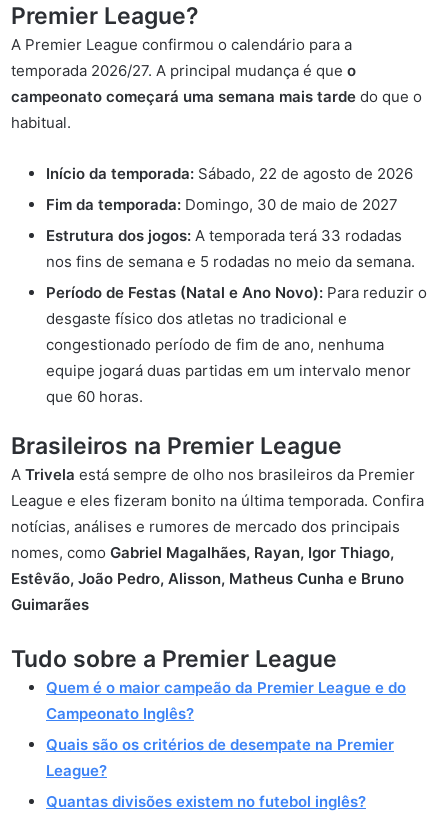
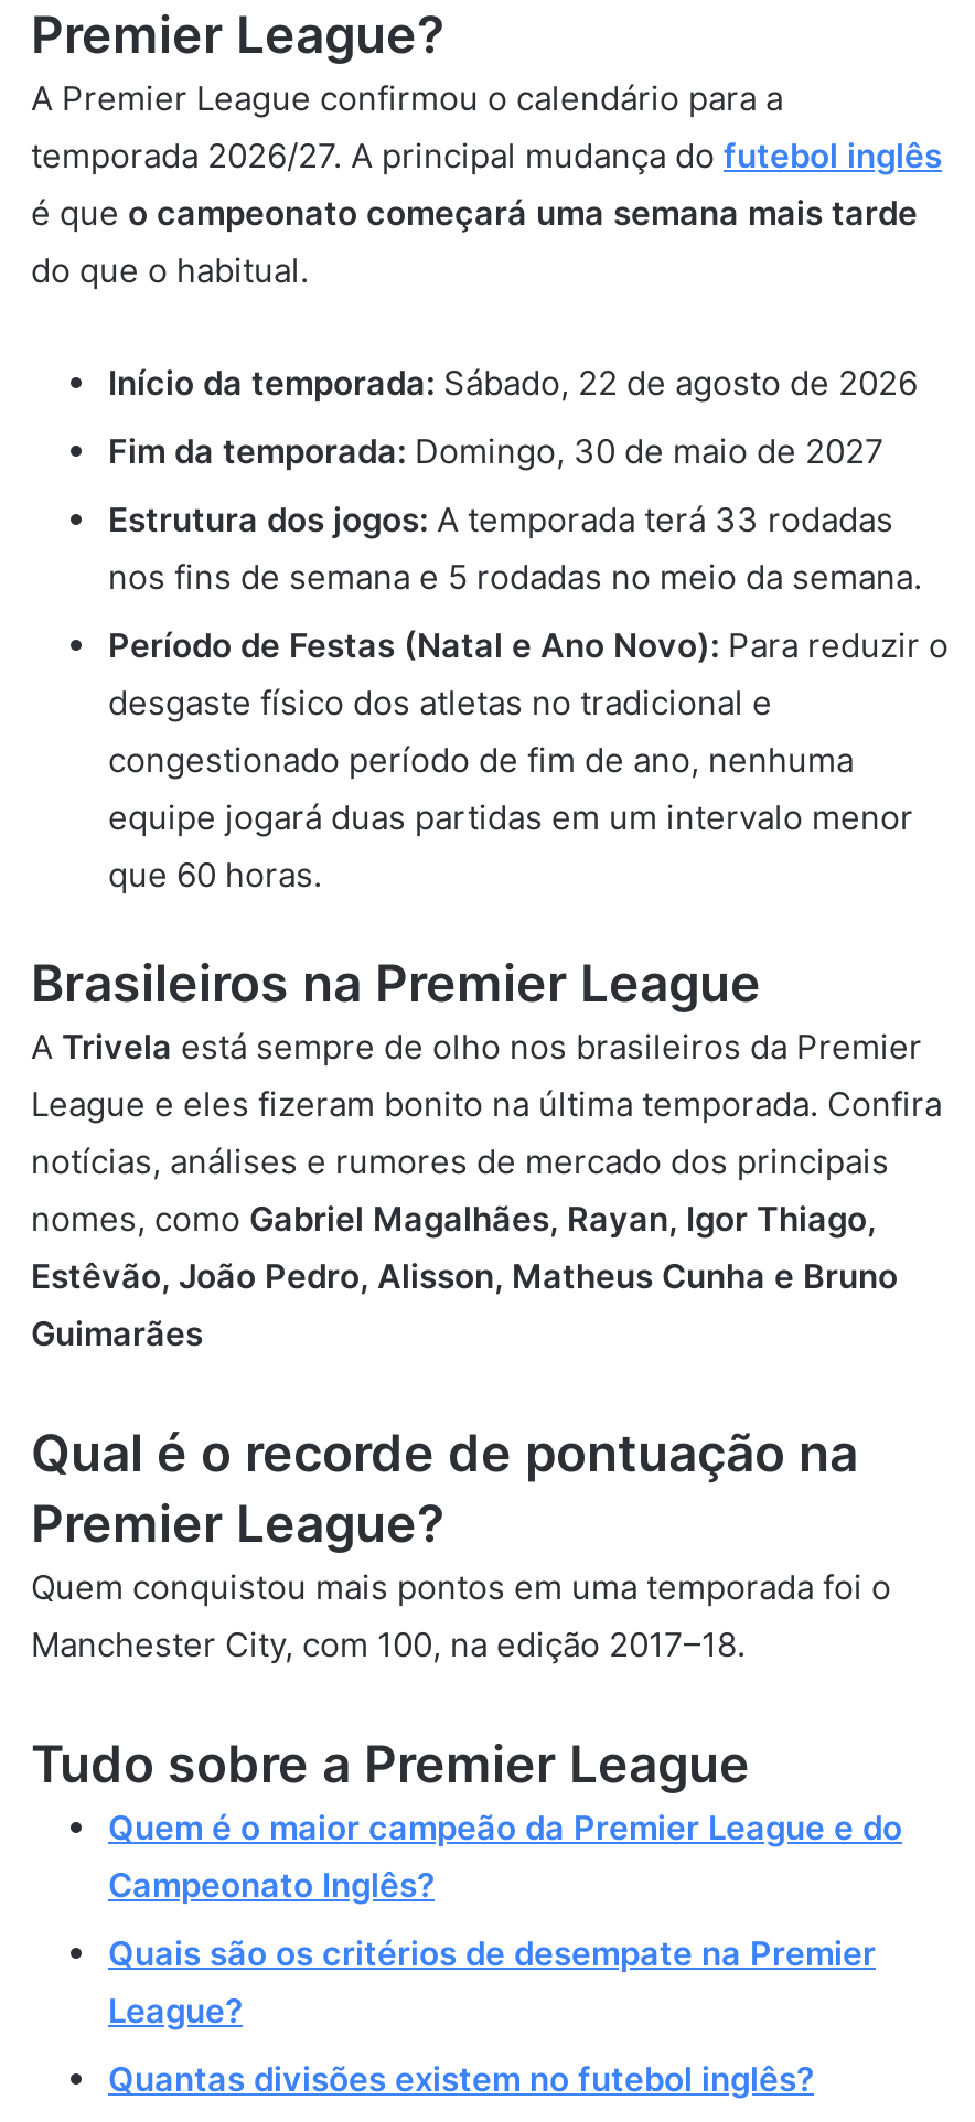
[11,61,422,132] temporada 2026/27. A principal mudança é que o | campeonato começará uma semana mais tarde do que o | habitual. -> [31,135,942,291] temporada 2026/27. A principal mudança do futebol inglês | é que o campeonato começará uma semana mais tarde | do que o habitual.
none -> [31,1423,891,1665] Qual é o recorde de pontuação na | Premier League? | Quem conquistou mais pontos em uma temporada foi o | Manchester City, com 100, na edição 2017–18.

